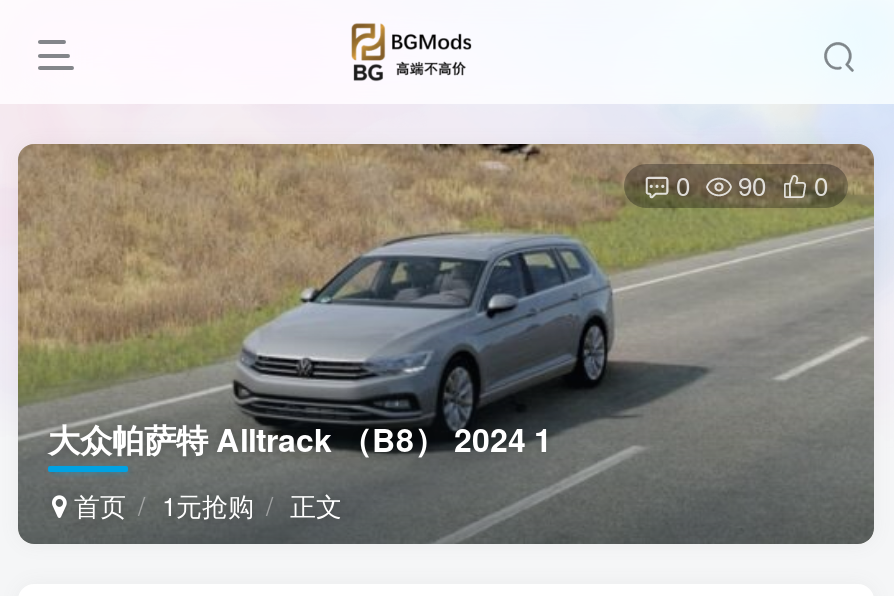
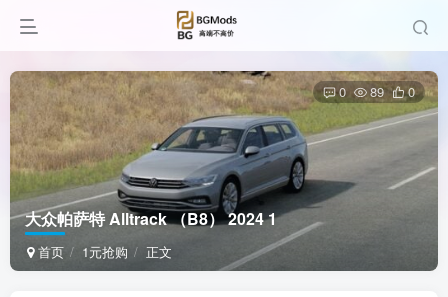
[676,166,828,204] 0 90 0 -> [339,82,415,101] 0 89 0

